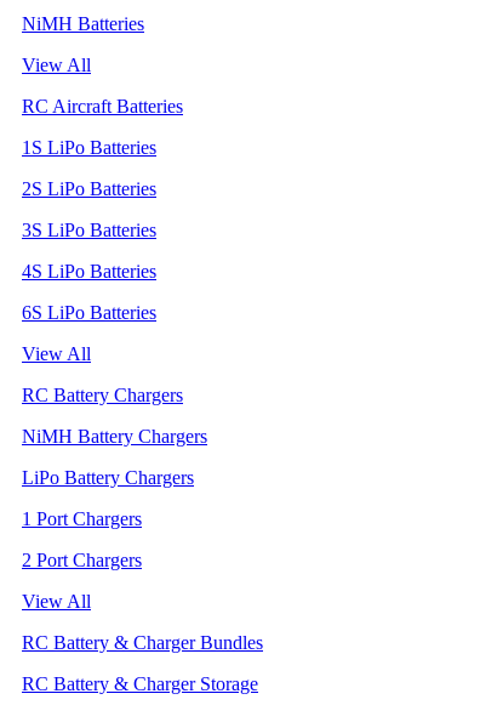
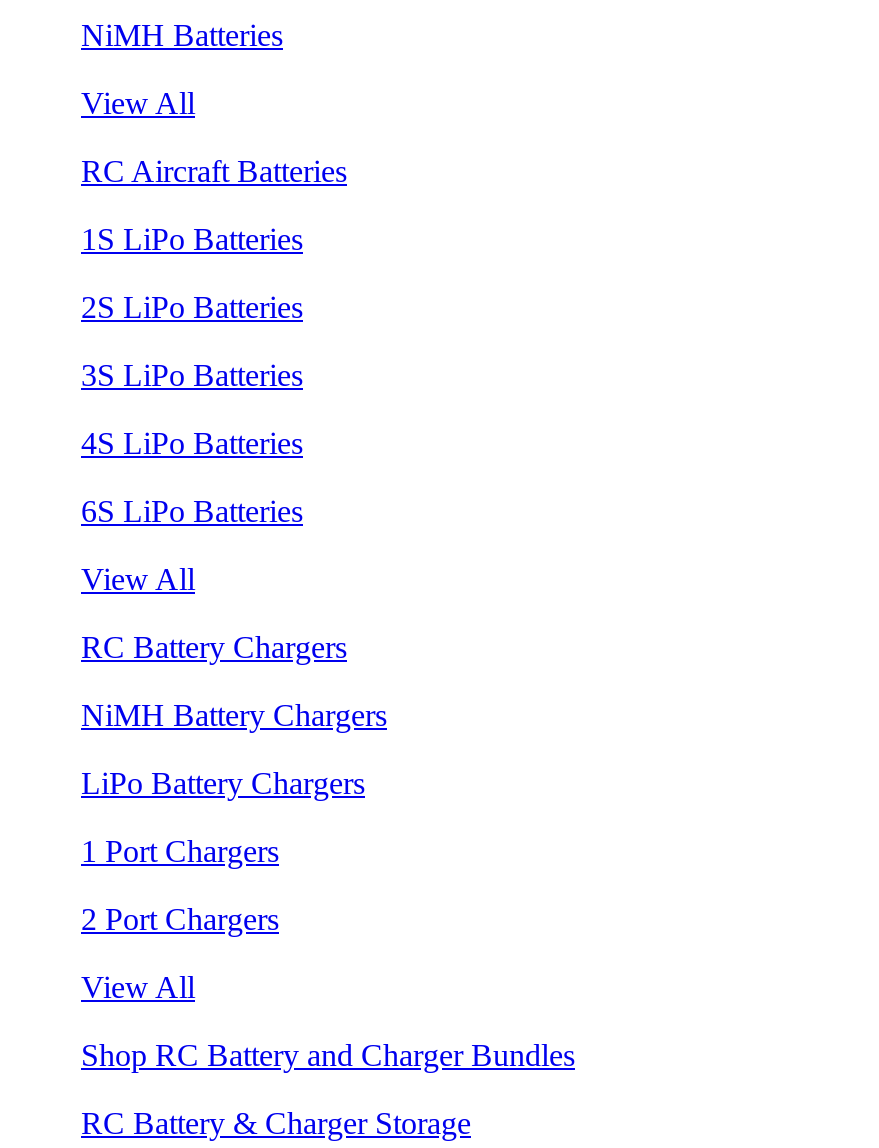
[22,632,263,653] RC Battery & Charger Bundles -> [81,1038,575,1072] Shop RC Battery and Charger Bundles

